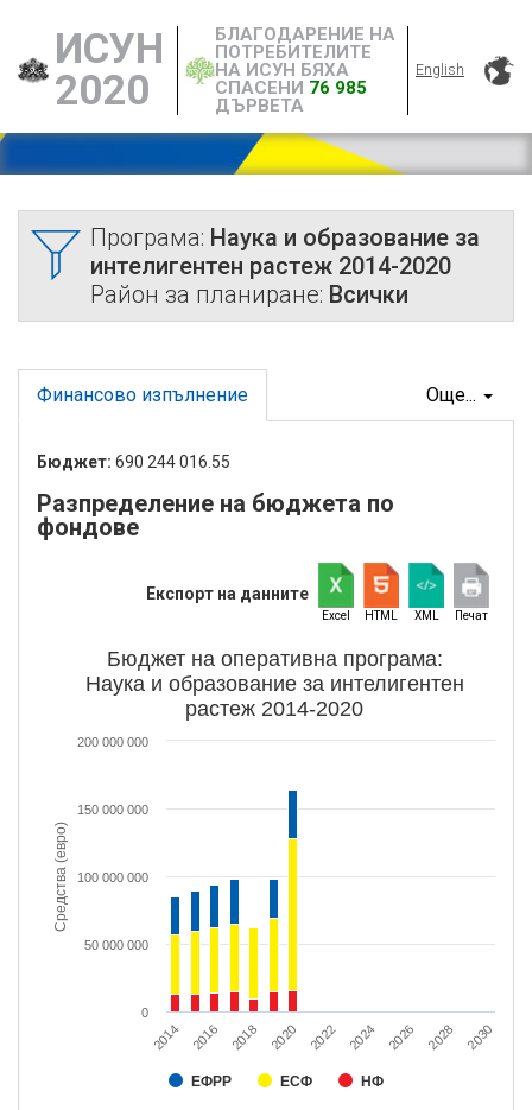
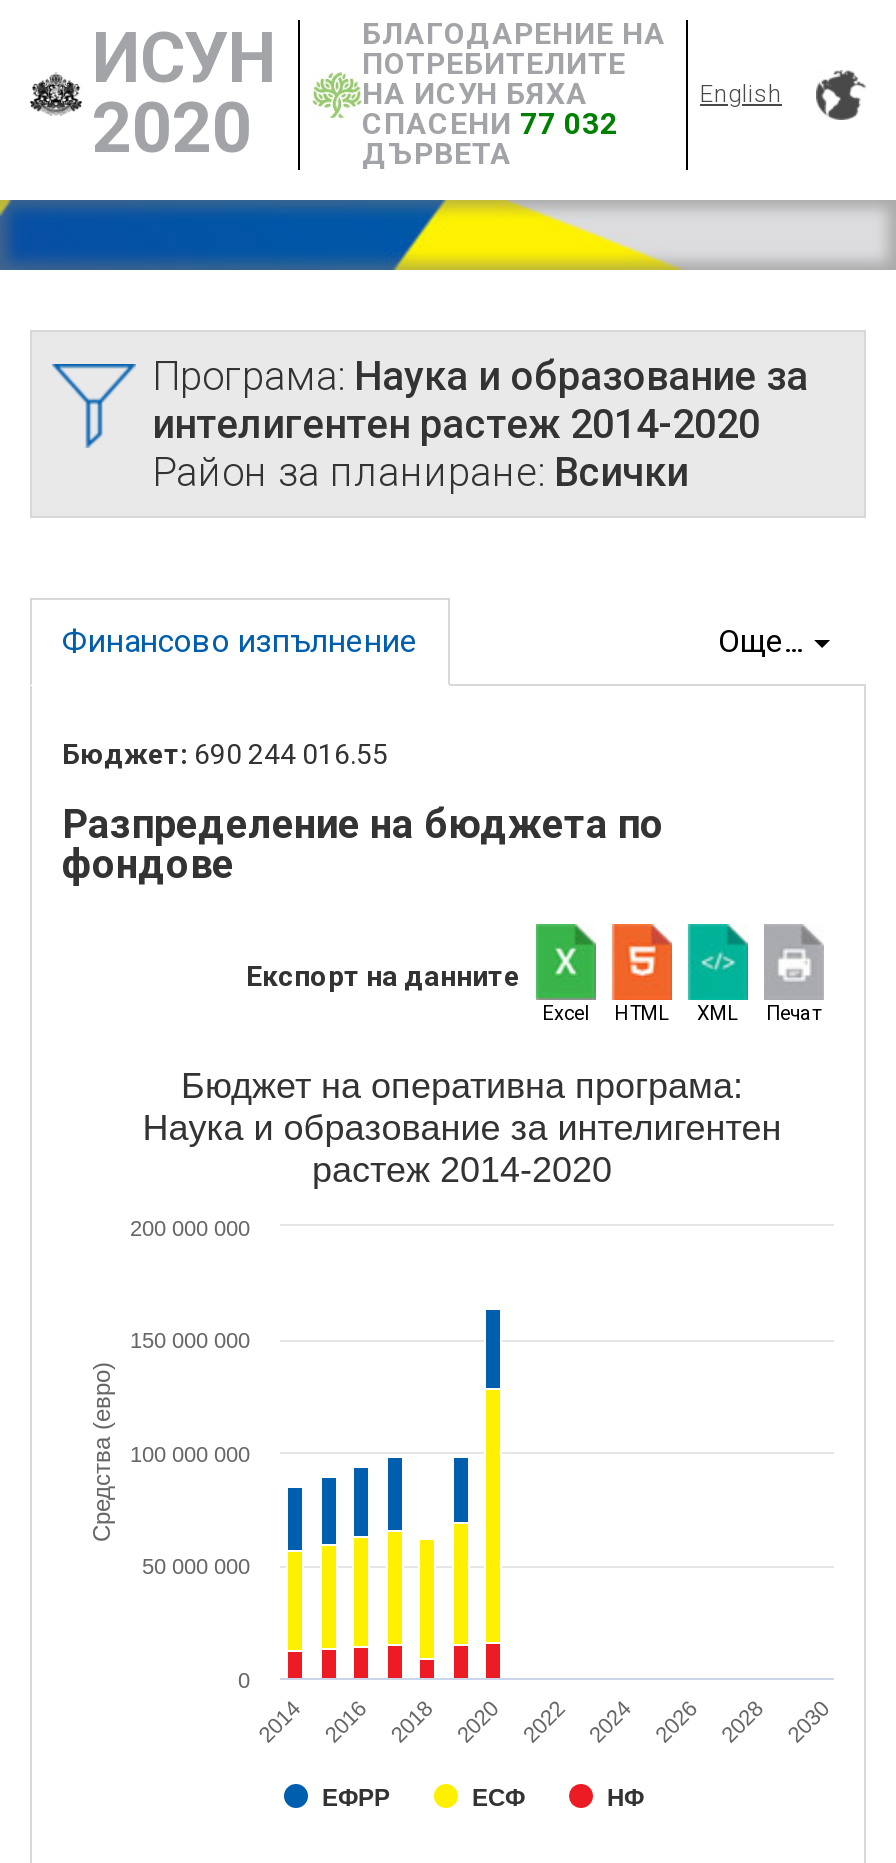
[215,77,367,99] СПАСЕНИ 76 985 -> [362,106,618,142] СПАСЕНИ 77 032

